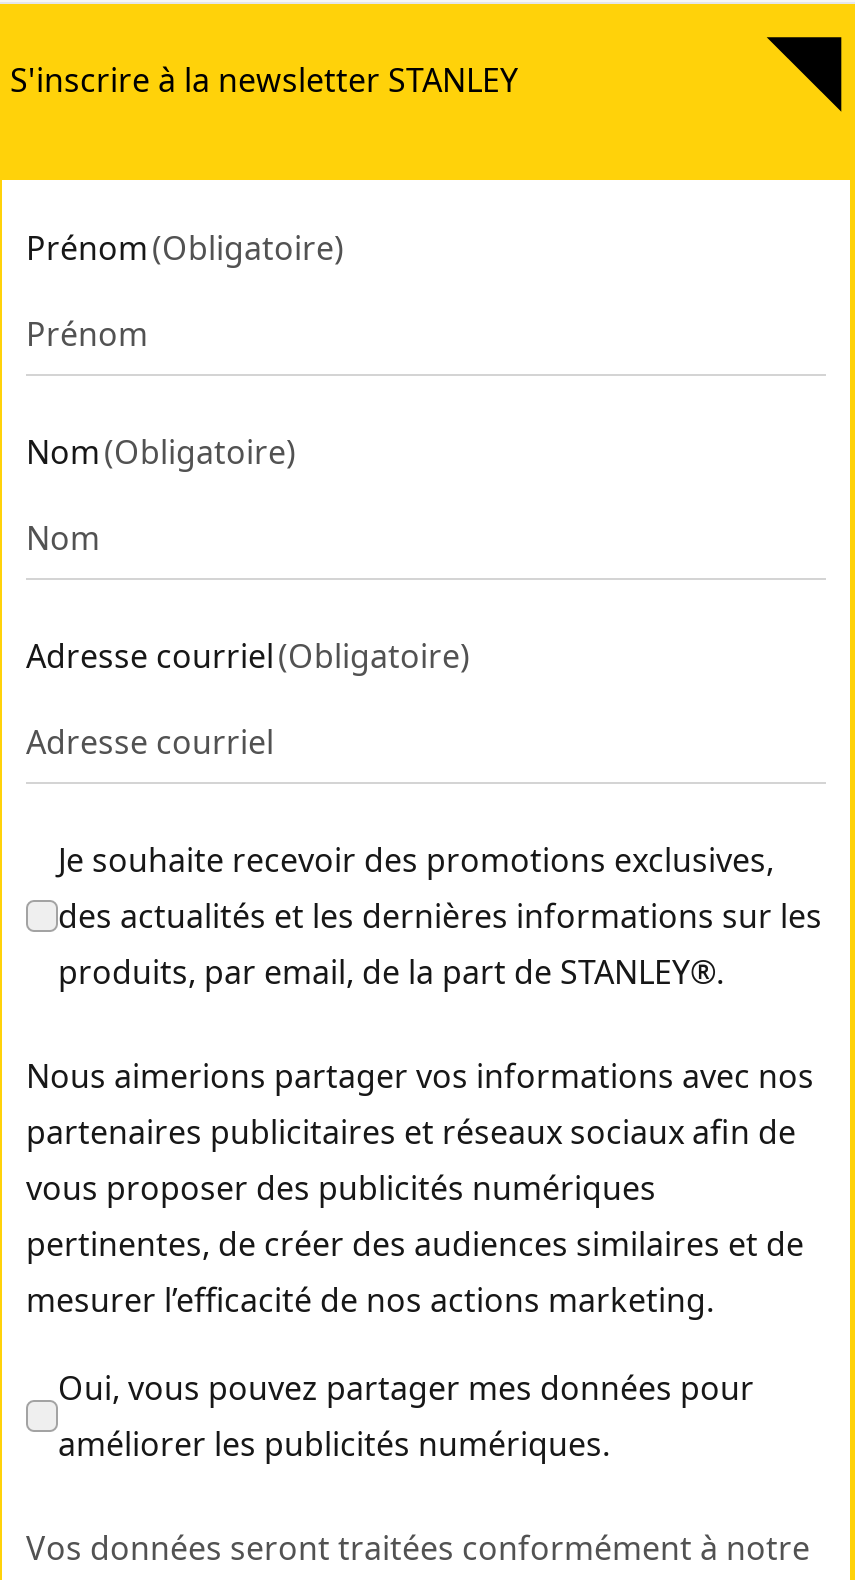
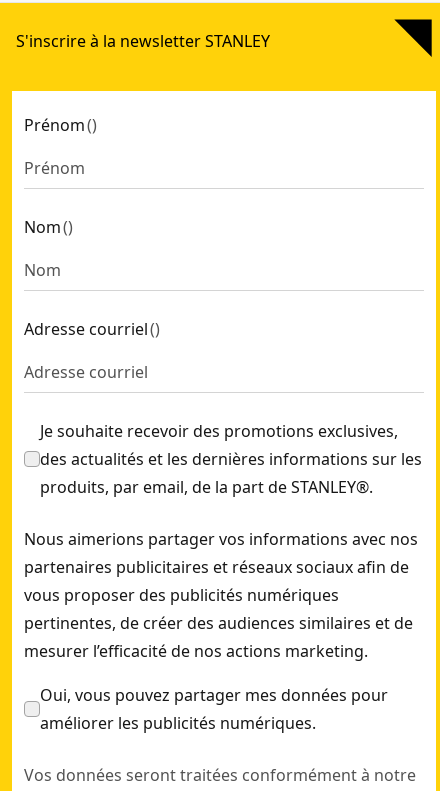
[26,226,344,270] Prénom (Obligatoire) -> [24,114,97,136] Prénom ()
[26,430,296,474] Nom (Obligatoire) -> [24,216,73,238] Nom ()
[26,634,470,678] Adresse courriel (Obligatoire) -> [24,318,160,340] Adresse courriel ()

